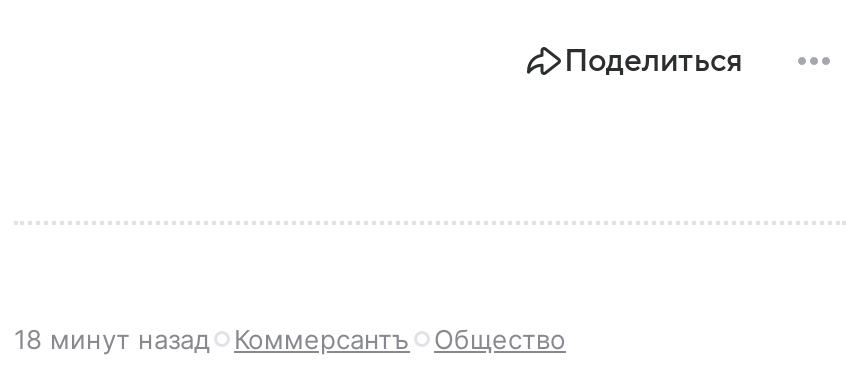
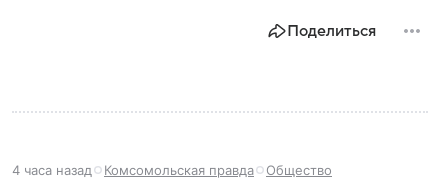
[14,323,410,355] 18 минут назад | Коммерсантъ -> [12,162,254,178] 4 часа назад | Комсомольская правда

